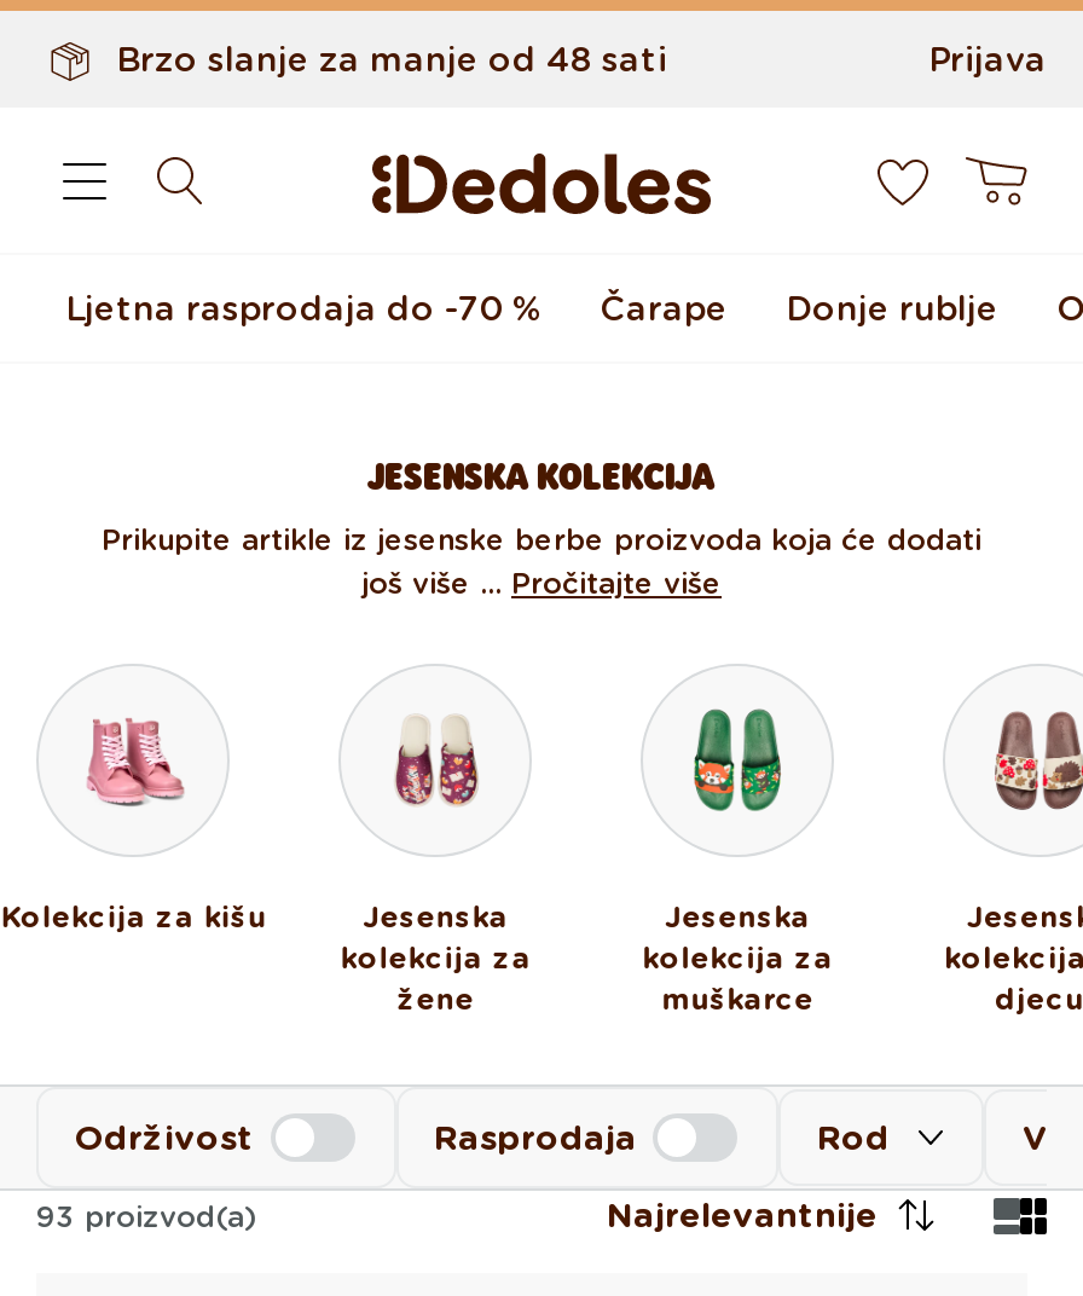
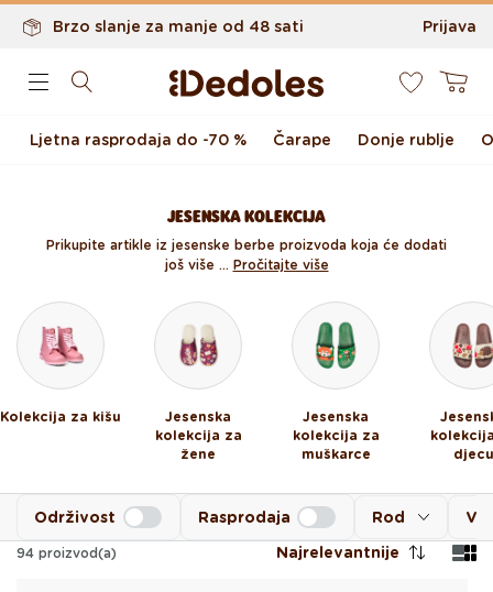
[36,1197,256,1233] 93 proizvod(a) -> [17,544,117,561] 94 proizvod(a)

